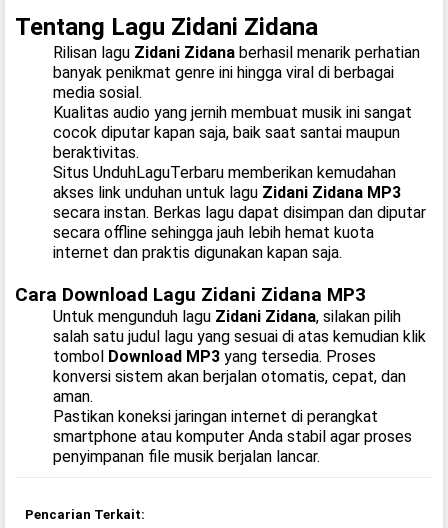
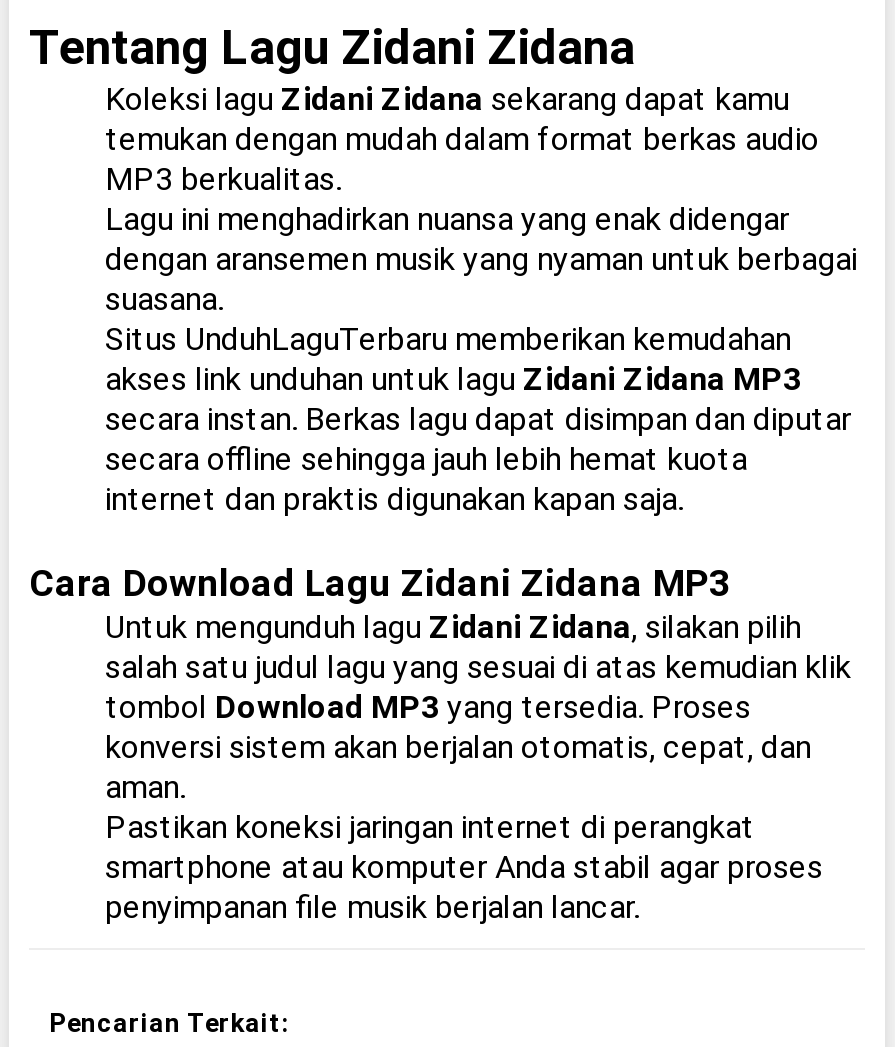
[53,43,420,162] Rilisan lagu Zidani Zidana berhasil menarik perhatian | banyak penikmat genre ini hingga viral di berbagai | media sosial. | Kualitas audio yang jernih membuat musik ini sangat | cocok diputar kapan saja, baik saat santai maupun | beraktivitas. -> [105,80,857,318] Koleksi lagu Zidani Zidana sekarang dapat kamu | temukan dengan mudah dalam format berkas audio | MP3 berkualitas. | Lagu ini menghadirkan nuansa yang enak didengar | dengan aransemen musik yang nyaman untuk berbagai | suasana.

